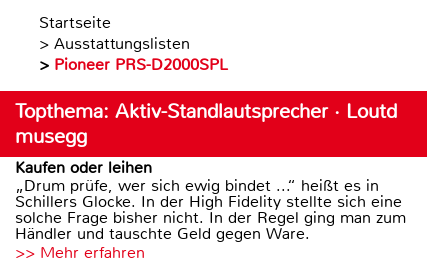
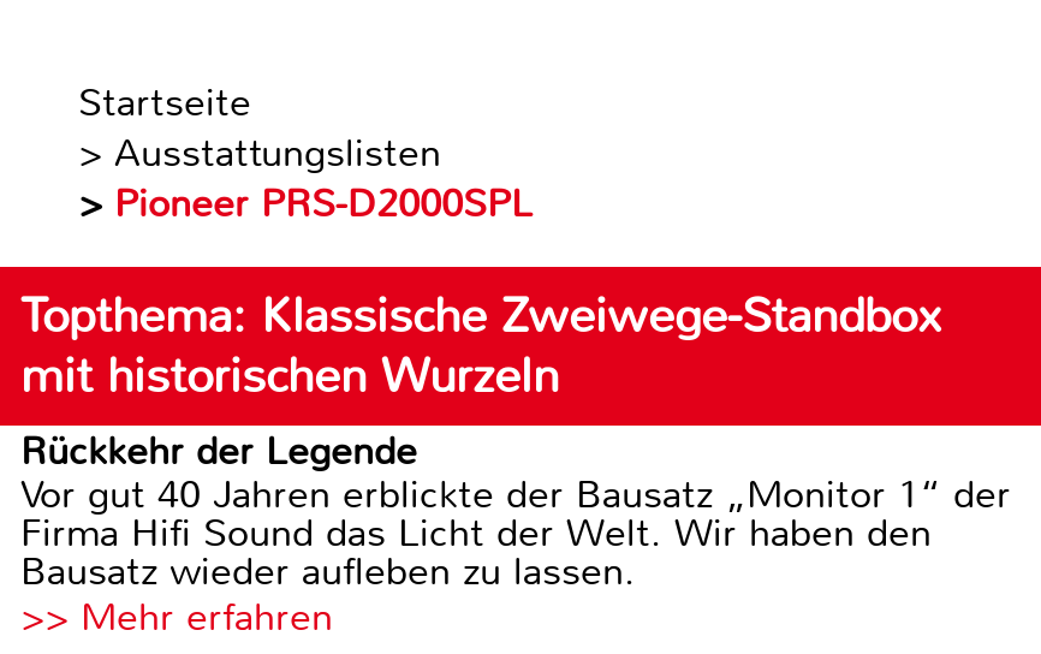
[15,99,406,244] Topthema: Aktiv-Standlautsprecher · Loutd | musegg | Kaufen oder leihen | „Drum prüfe, wer sich ewig bindet ...“ heißt es in | Schillers Glocke. In der High Fidelity stellte sich eine | solche Frage bisher nicht. In der Regel ging man zum | Händler und tauschte Geld gegen Ware. -> [20,286,1011,596] Topthema: Klassische Zweiwege-Standbox | mit historischen Wurzeln | Rückkehr der Legende | Vor gut 40 Jahren erblickte der Bausatz „Monitor 1“ der | Firma Hifi Sound das Licht der Welt. Wir haben den | Bausatz wieder aufleben zu lassen.

